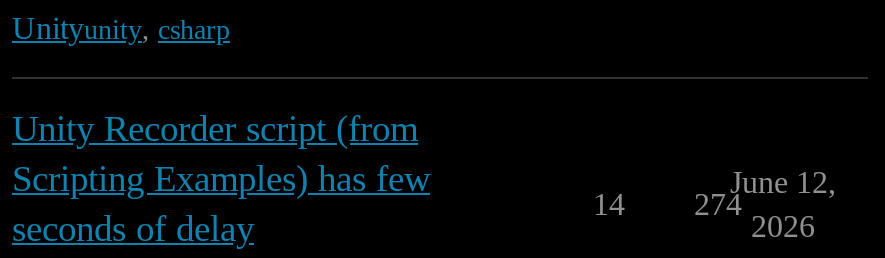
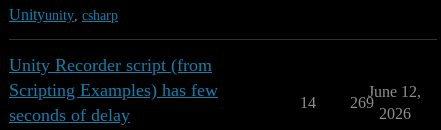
[694,187,742,221] 274 -> [350,94,374,111] 269

